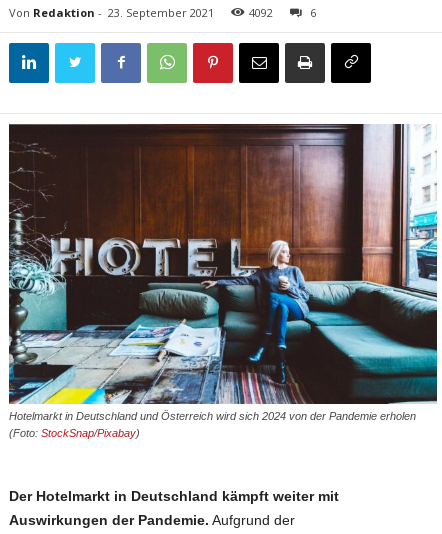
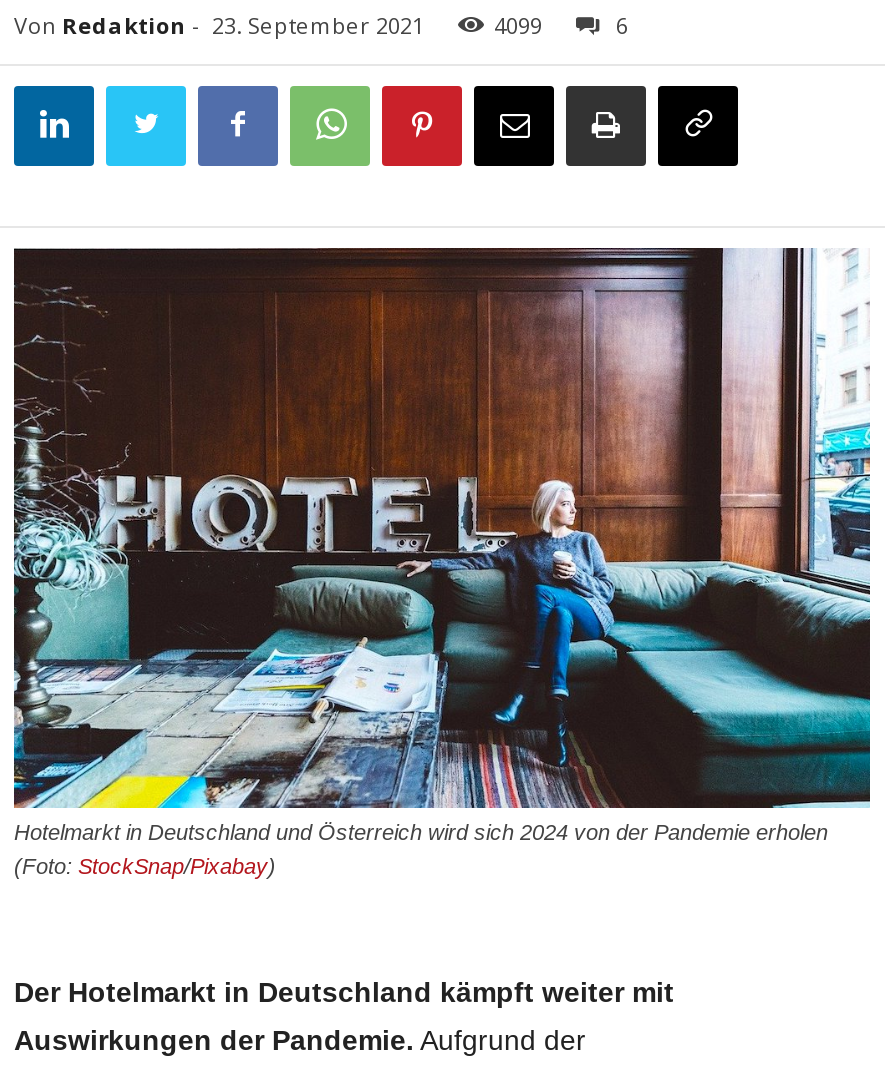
[249,5,273,20] 4092 -> [494,10,542,40] 4099

